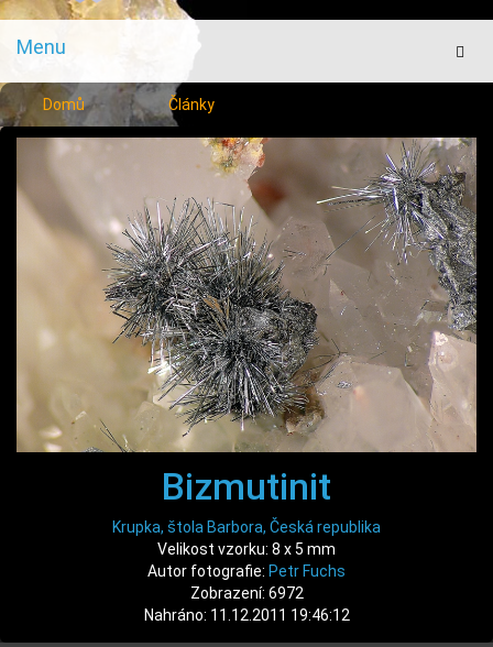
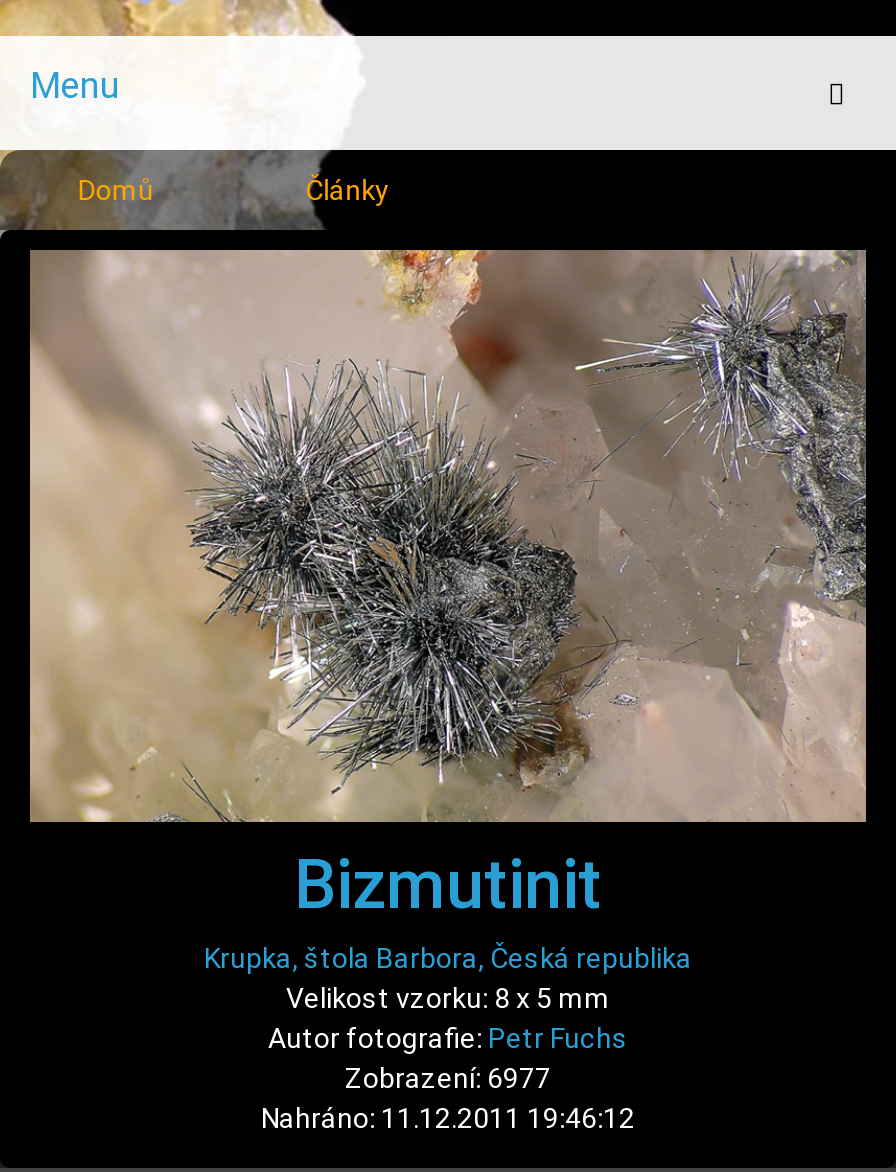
[190,584,303,602] Zobrazení: 6972 -> [345,1062,551,1094] Zobrazení: 6977

